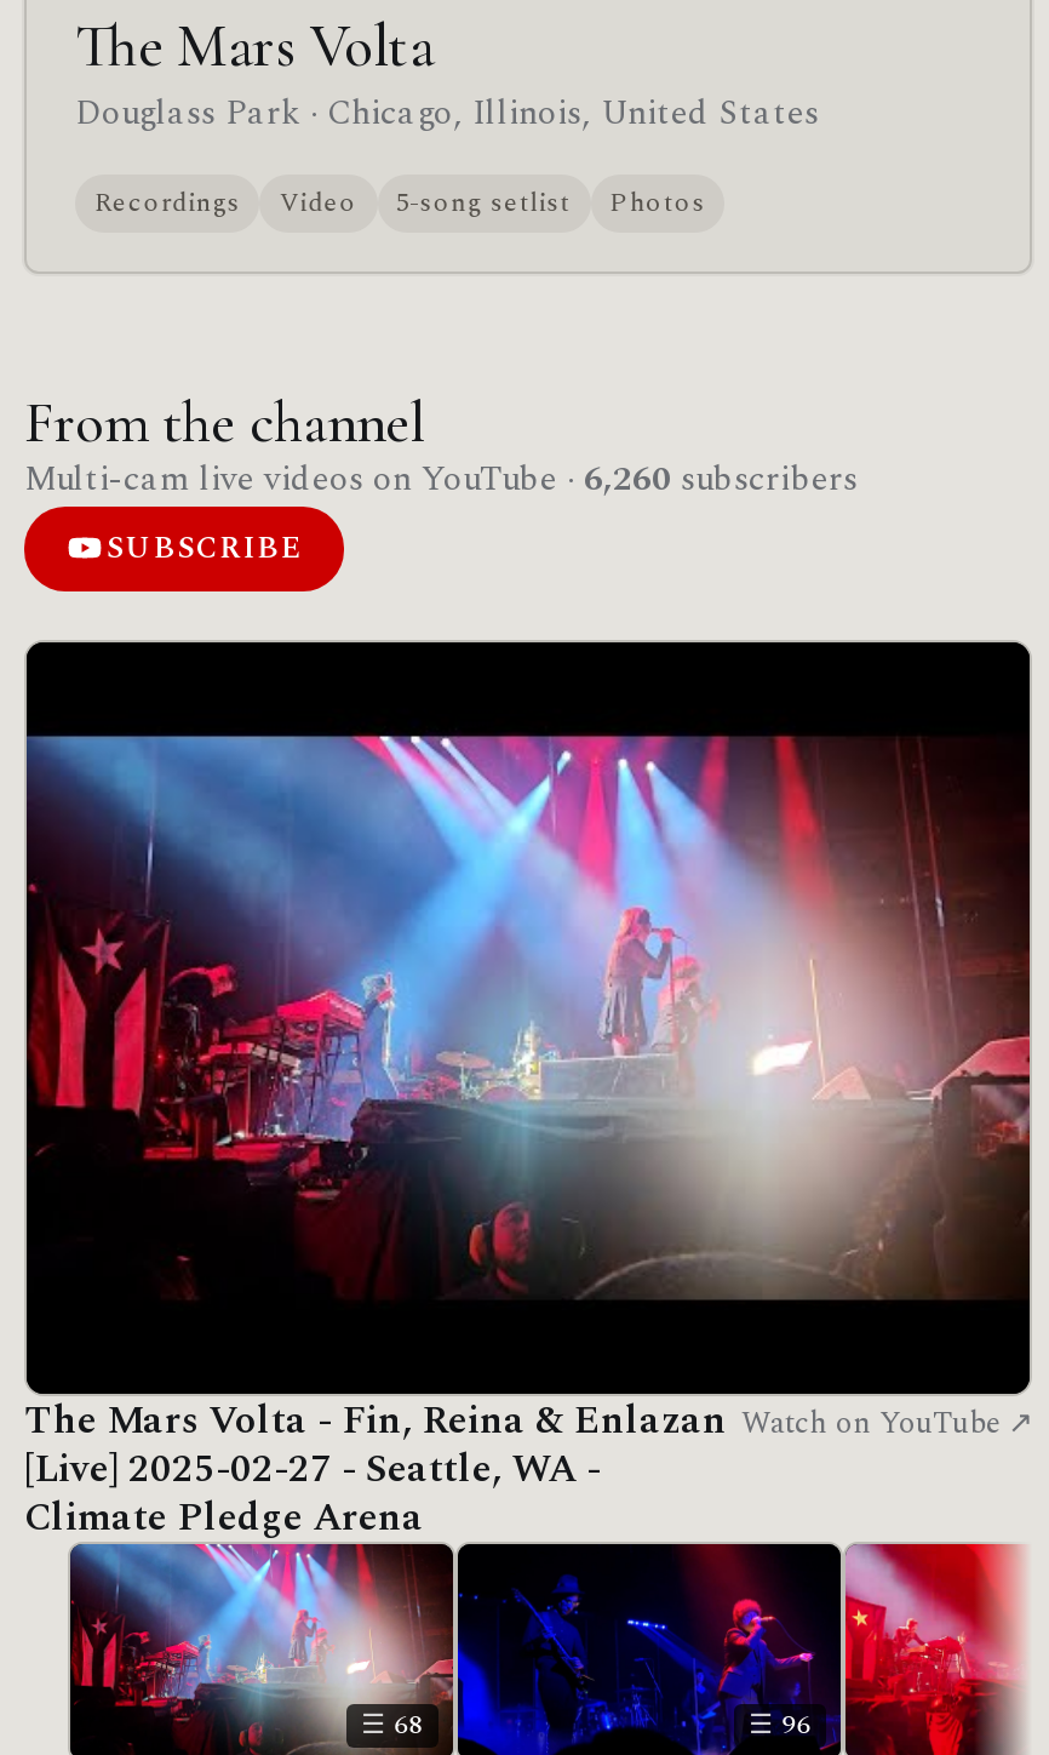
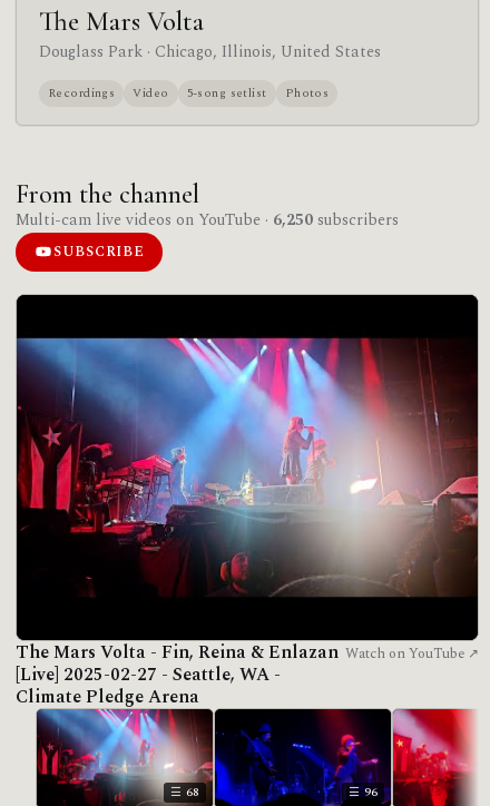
[24,453,858,506] Multi-cam live videos on YouTube · 6,260 subscribers -> [16,208,399,232] Multi-cam live videos on YouTube · 6,250 subscribers

